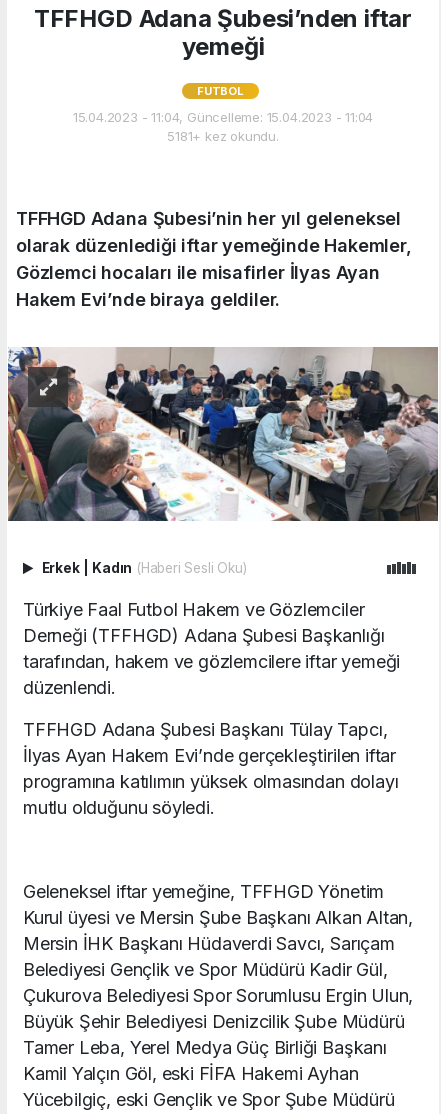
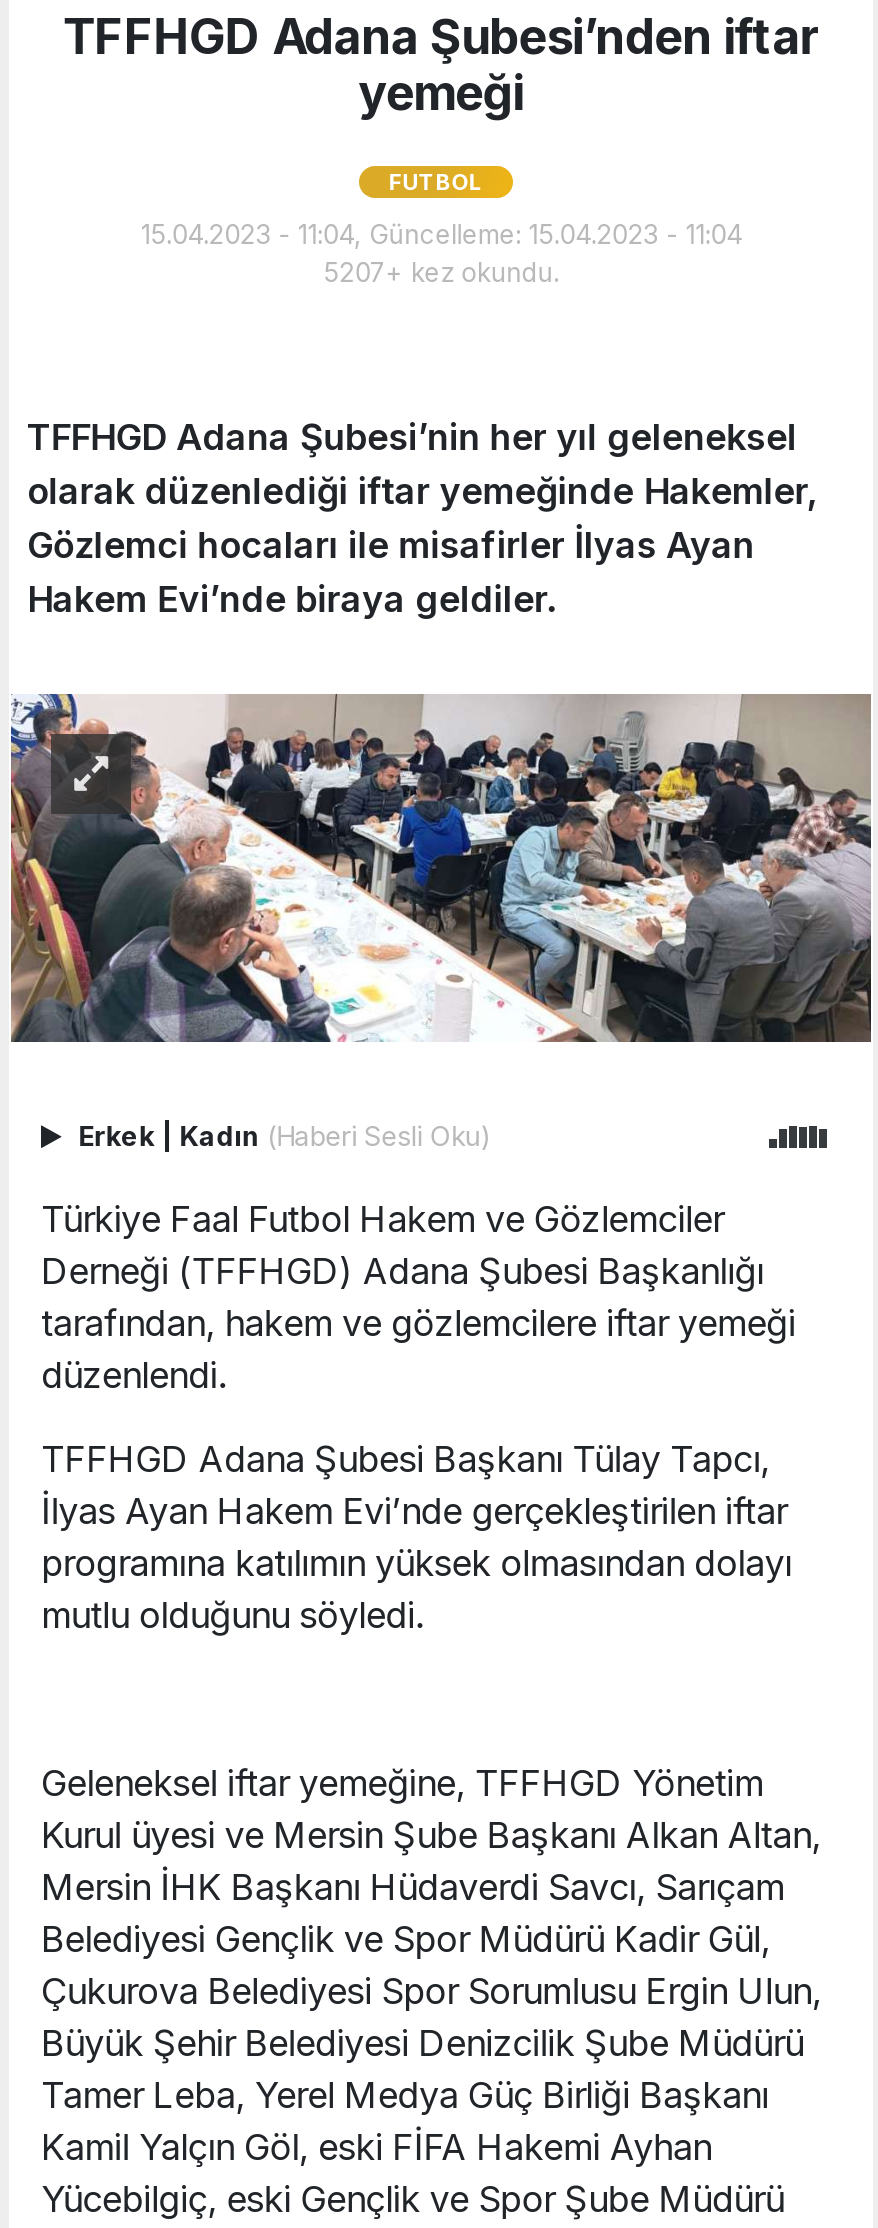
[167,128,279,144] 5181+ kez okundu. -> [323,256,559,288] 5207+ kez okundu.

